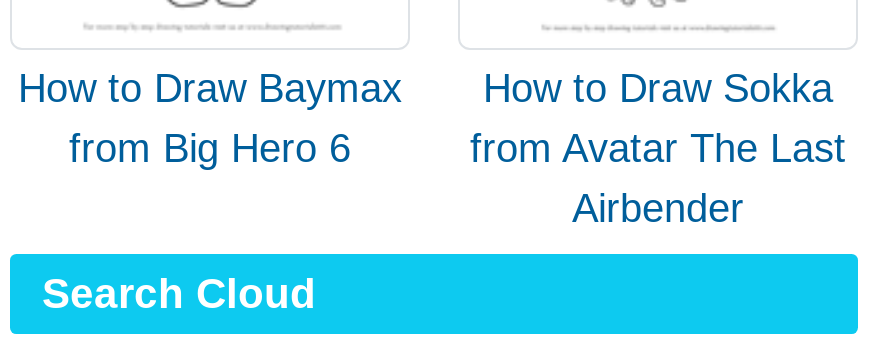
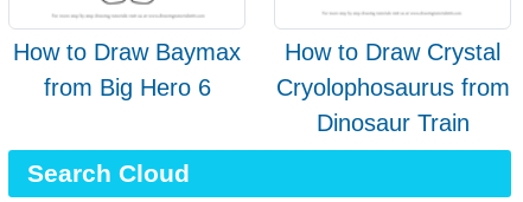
[470,66,846,230] How to Draw Sokka | from Avatar The Last | Airbender -> [276,39,509,136] How to Draw Crystal | Cryolophosaurus from | Dinosaur Train

